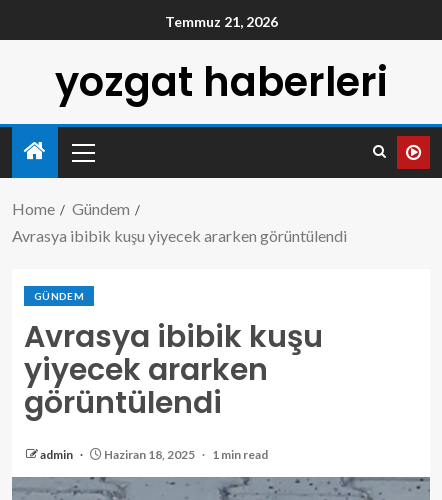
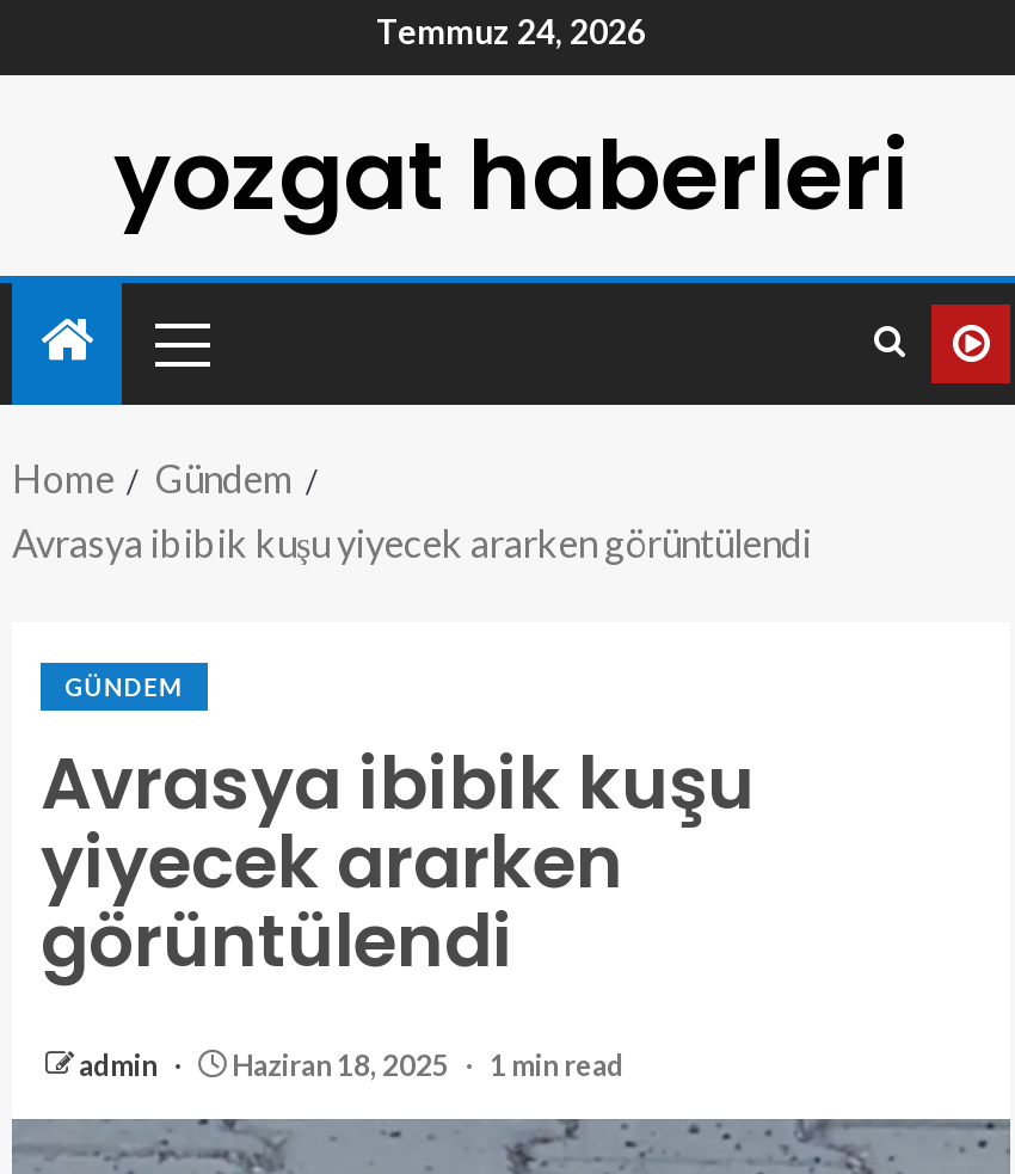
[164,13,277,30] Temmuz 21, 2026 -> [376,11,646,51] Temmuz 24, 2026

